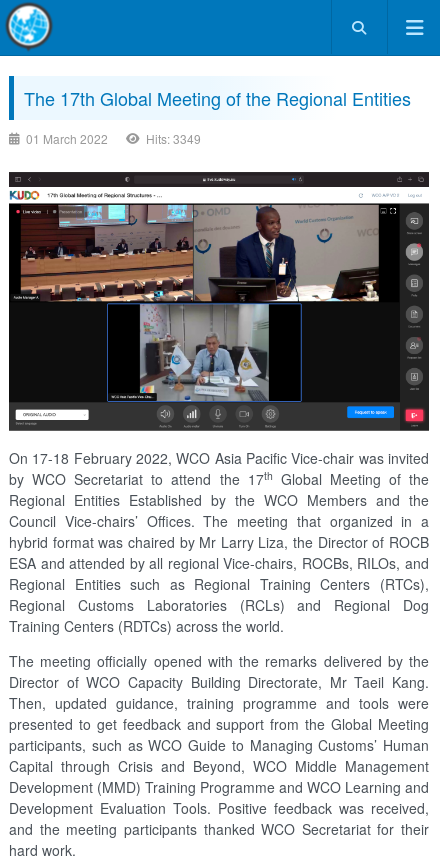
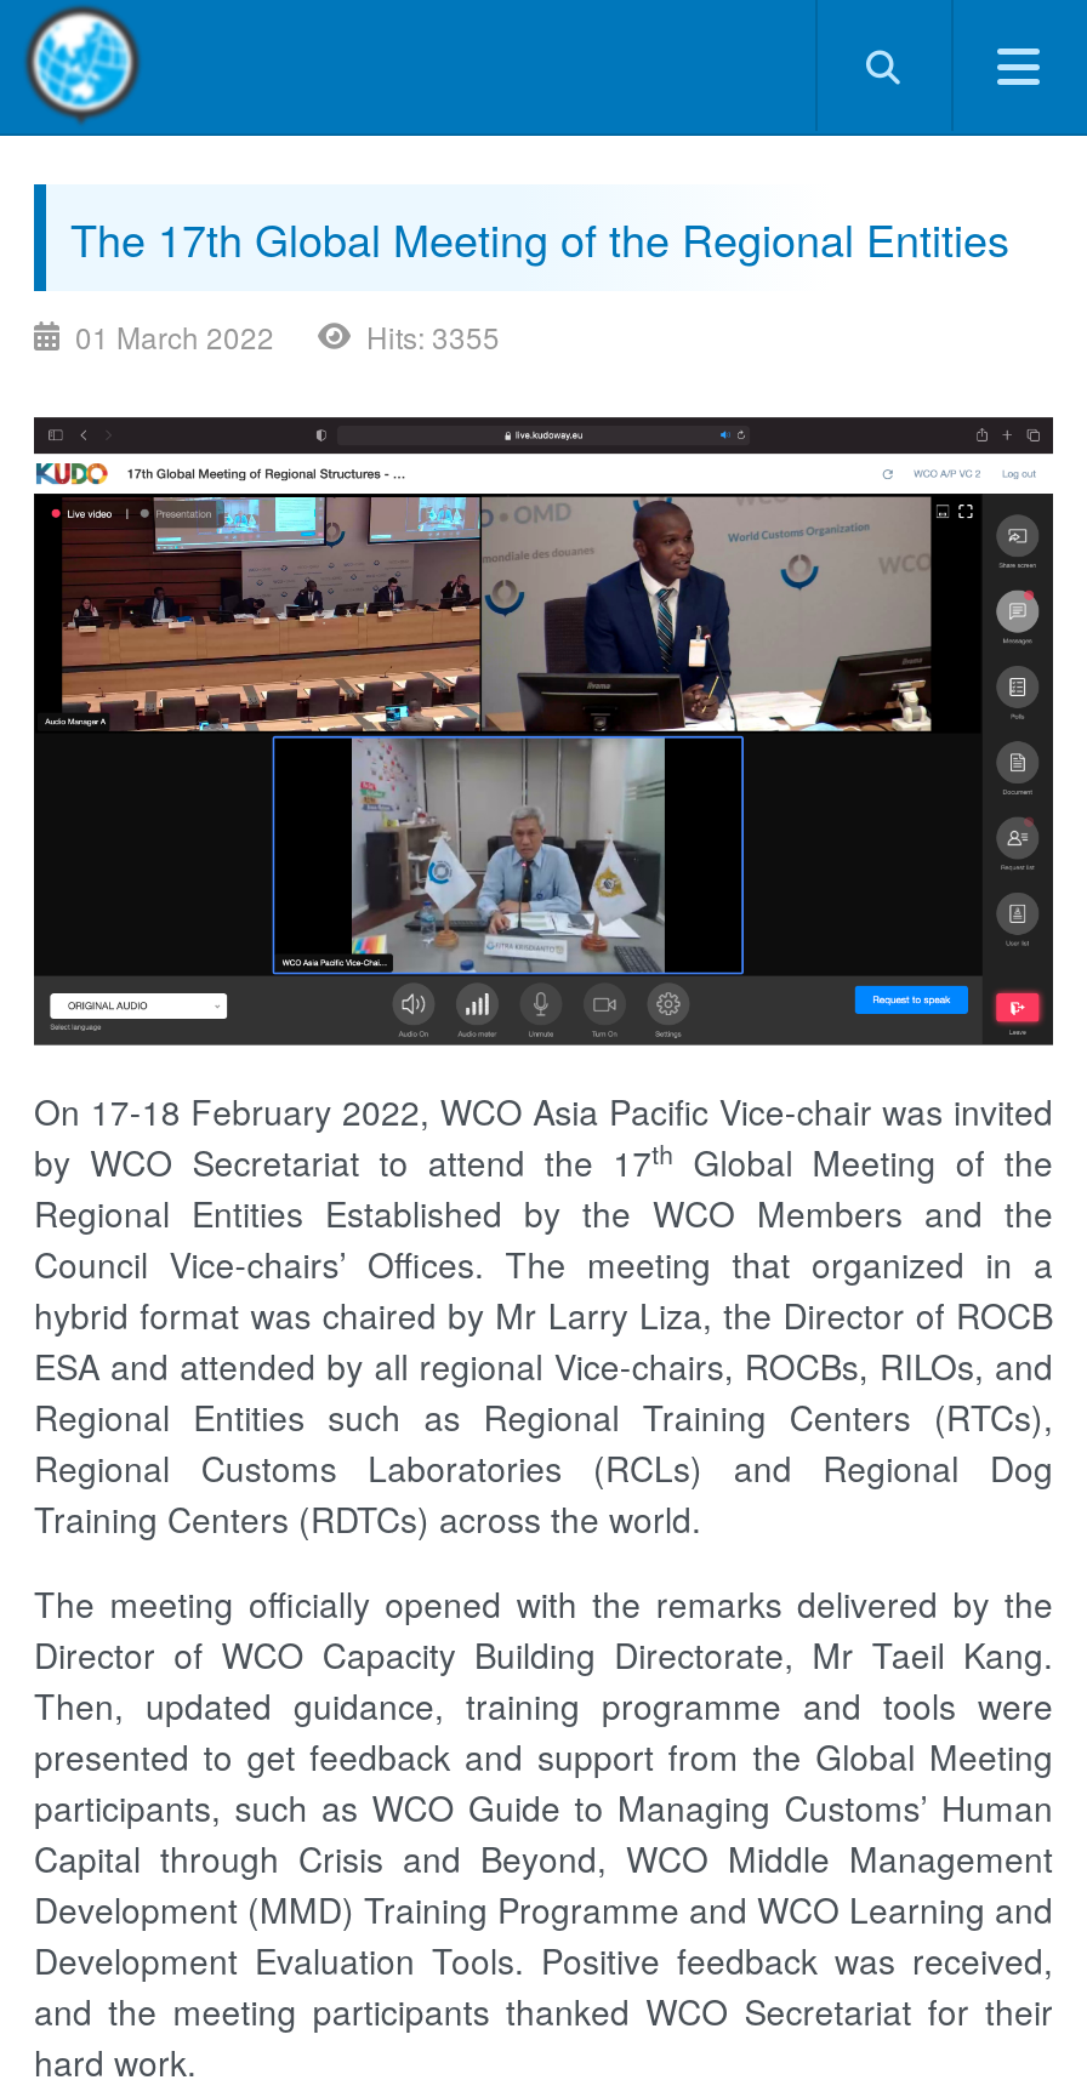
[146,130,201,147] Hits: 3349 -> [366,315,500,357] Hits: 3355

